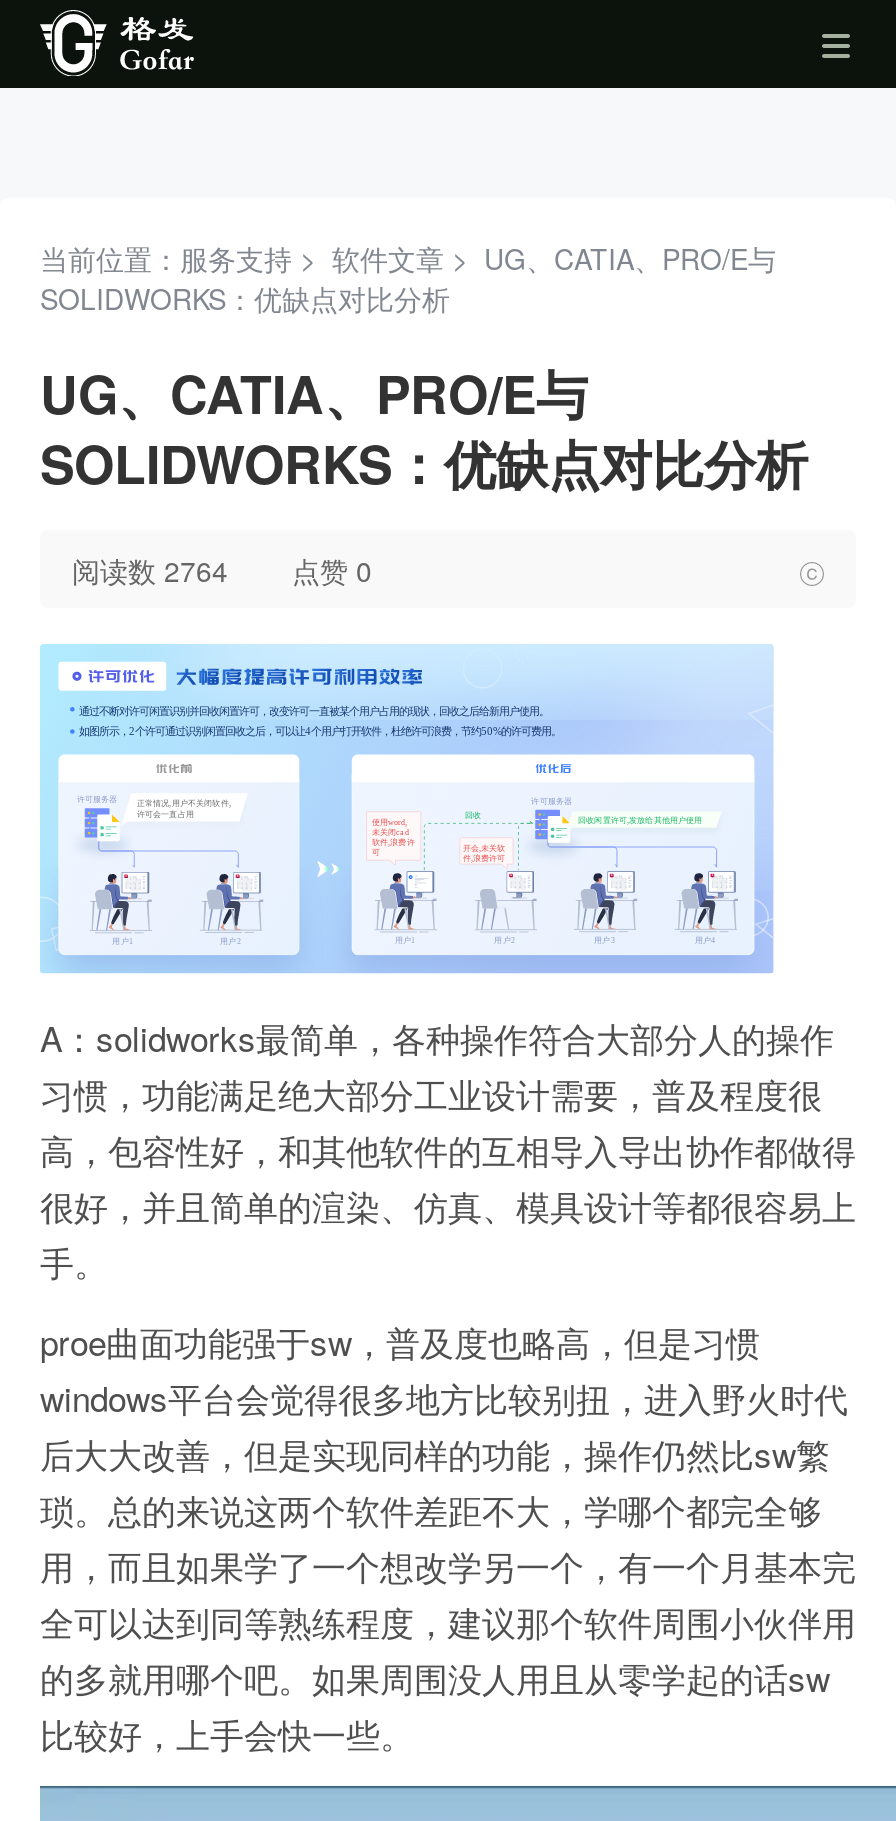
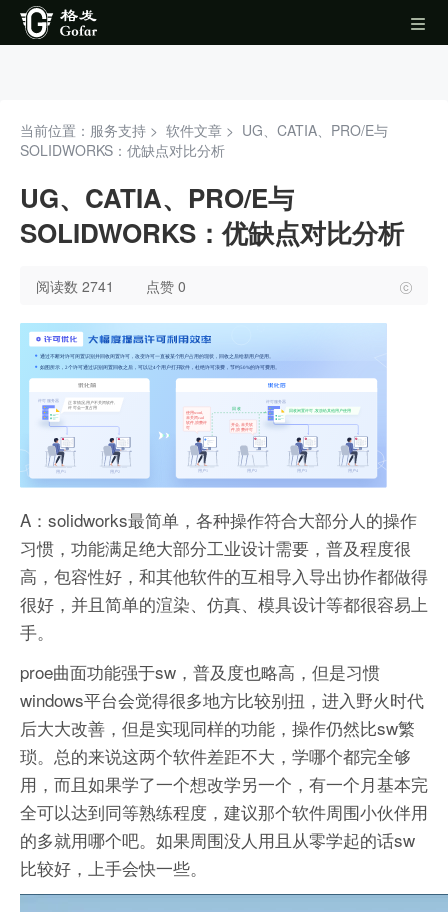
[72,549,372,589] 阅读数 2764 点赞 0 -> [36,275,186,295] 阅读数 2741 点赞 0

